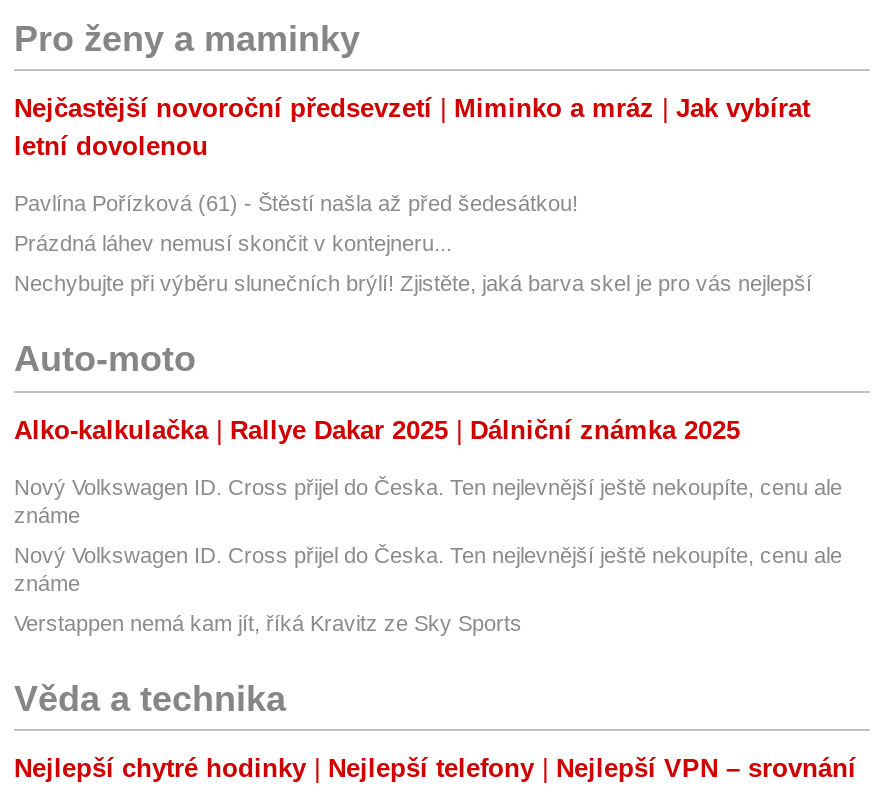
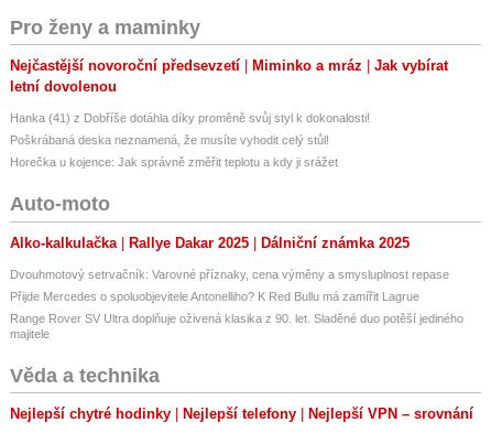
[14,192,578,216] Pavlína Pořízková (61) - Štěstí našla až před šedesátkou! -> [10,112,370,125] Hanka (41) z Dobříše dotáhla díky proměně svůj styl k dokonalosti!
[14,232,452,256] Prázdná láhev nemusí skončit v kontejneru... -> [10,134,329,147] Poškrábaná deska neznamená, že musíte vyhodit celý stůl!
[14,272,812,296] Nechybujte při výběru slunečních brýlí! Zjistěte, jaká barva skel je pro vás nejlepší -> [10,156,338,169] Horečka u kojence: Jak správně změřit teplotu a kdy ji srážet
[14,475,842,527] Nový Volkswagen ID. Cross přijel do Česka. Ten nejlevnější ještě nekoupíte, cenu ale | známe -> [10,268,449,281] Dvouhmotový setrvačník: Varovné příznaky, cena výměny a smysluplnost repase
[14,543,842,595] Nový Volkswagen ID. Cross přijel do Česka. Ten nejlevnější ještě nekoupíte, cenu ale | známe -> [10,290,419,303] Přijde Mercedes o spoluobjevitele Antonelliho? K Red Bullu má zamířit Lagrue
[14,611,522,635] Verstappen nemá kam jít, říká Kravitz ze Sky Sports -> [10,312,463,340] Range Rover SV Ultra doplňuje oživená klasika z 90. let. Sladěné duo potěší jediného | majitele

